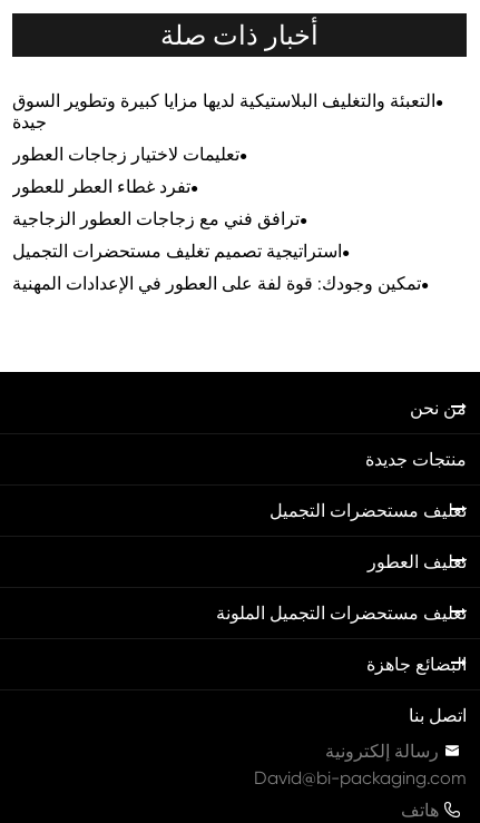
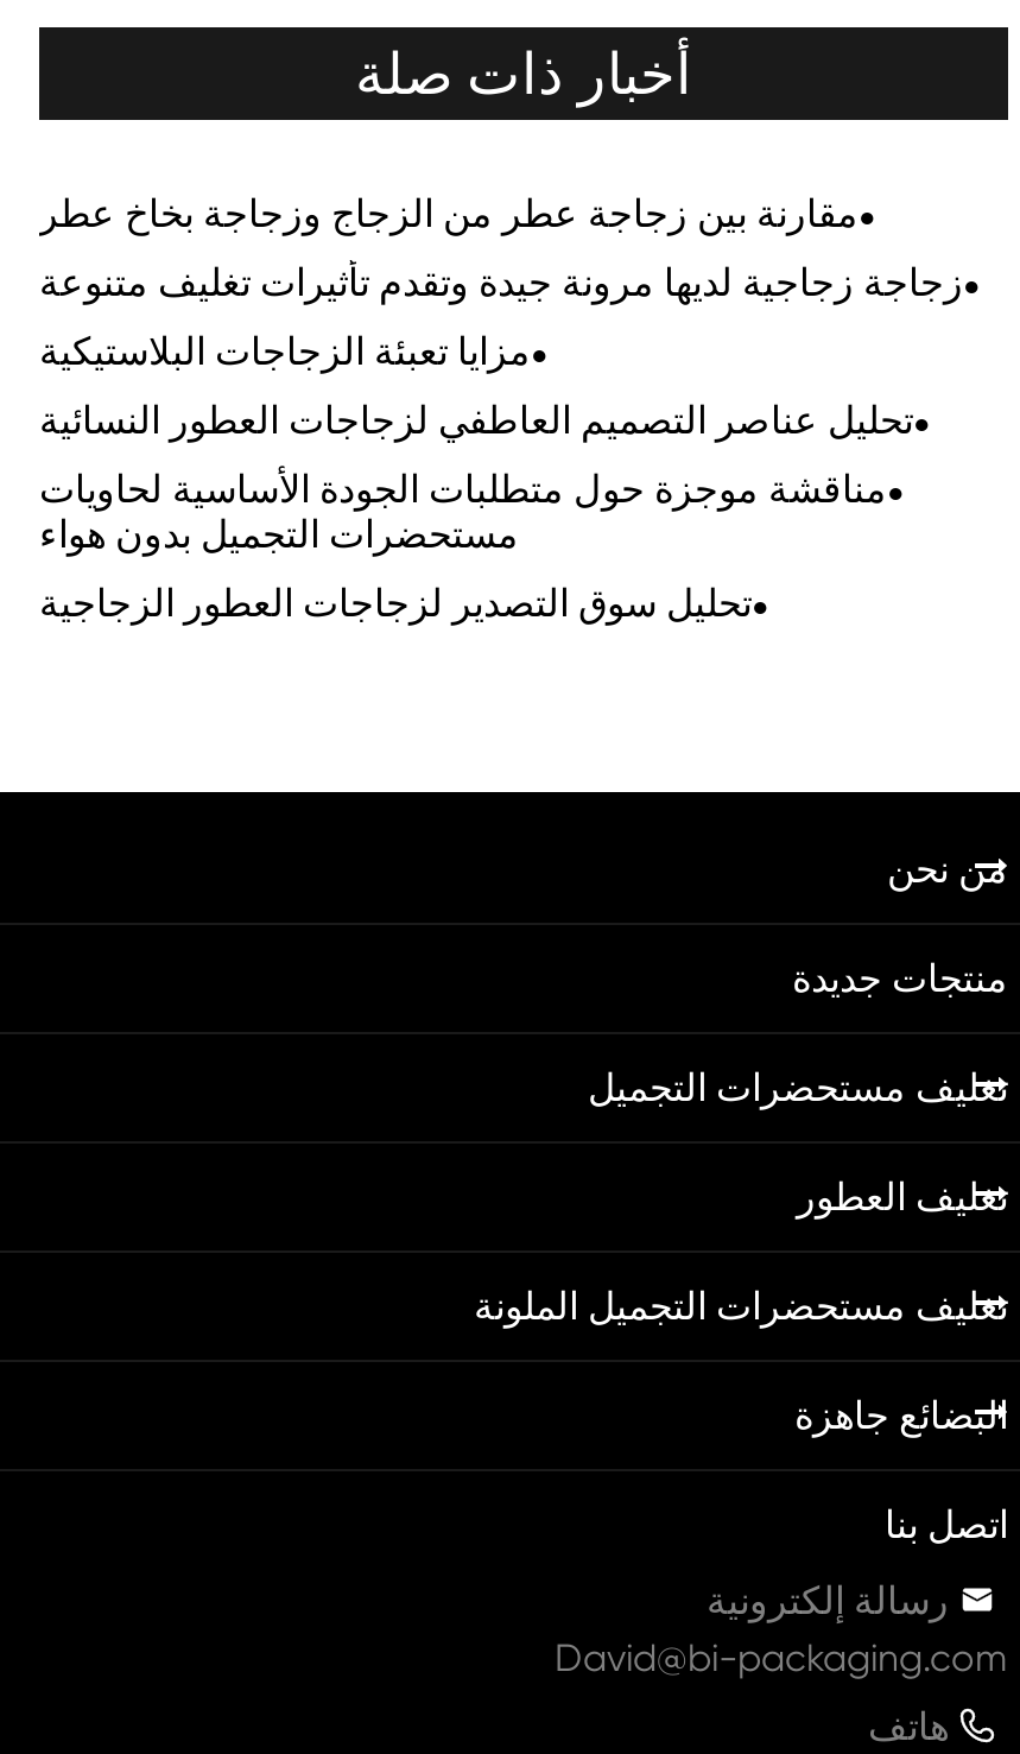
[12,90,435,132] التعبئة والتغليف البلاستيكية لديها مزايا كبيرة وتطوير السوق | جيدة -> [39,190,859,235] مقارنة بين زجاجة عطر من الزجاج وزجاجة بخاخ عطر
[12,143,239,164] تعليمات لاختيار زجاجات العطور -> [39,259,963,304] زجاجة زجاجية لديها مرونة جيدة وتقدم تأثيرات تغليف متنوعة
[12,175,190,197] تفرد غطاء العطر للعطور -> [39,328,531,373] مزايا تعبئة الزجاجات البلاستيكية
[12,208,300,229] ترافق فني مع زجاجات العطور الزجاجية -> [39,397,913,442] تحليل عناصر التصميم العاطفي لزجاجات العطور النسائية
[12,240,342,261] استراتيجية تصميم تغليف مستحضرات التجميل -> [39,466,887,556] مناقشة موجزة حول متطلبات الجودة الأساسية لحاويات | مستحضرات التجميل بدون هواء
[12,272,421,293] تمكين وجودك: قوة لفة على العطور في الإعدادات المهنية -> [39,580,752,625] تحليل سوق التصدير لزجاجات العطور الزجاجية

